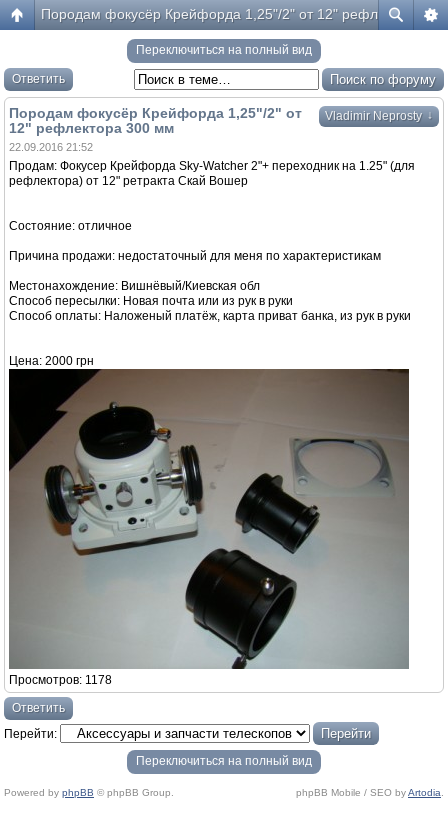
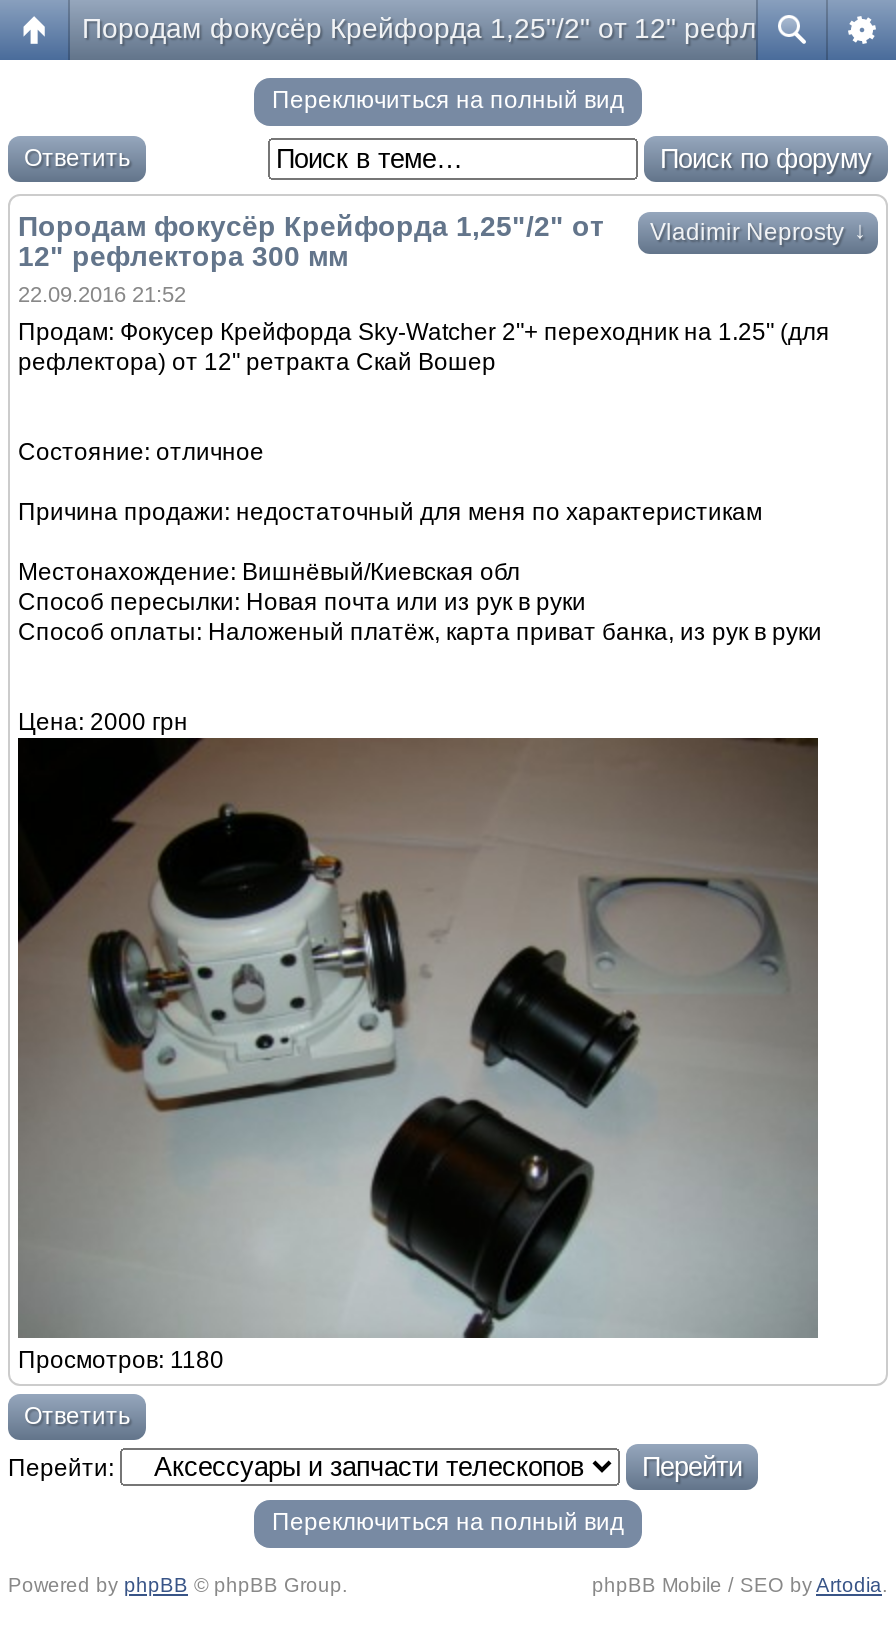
[9,673,112,687] Просмотров: 1178 -> [18,1346,224,1374] Просмотров: 1180

